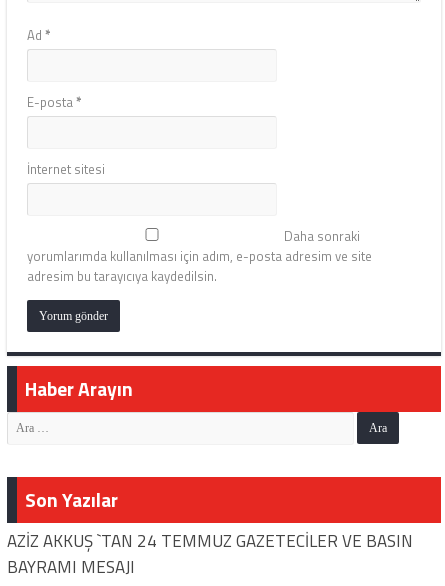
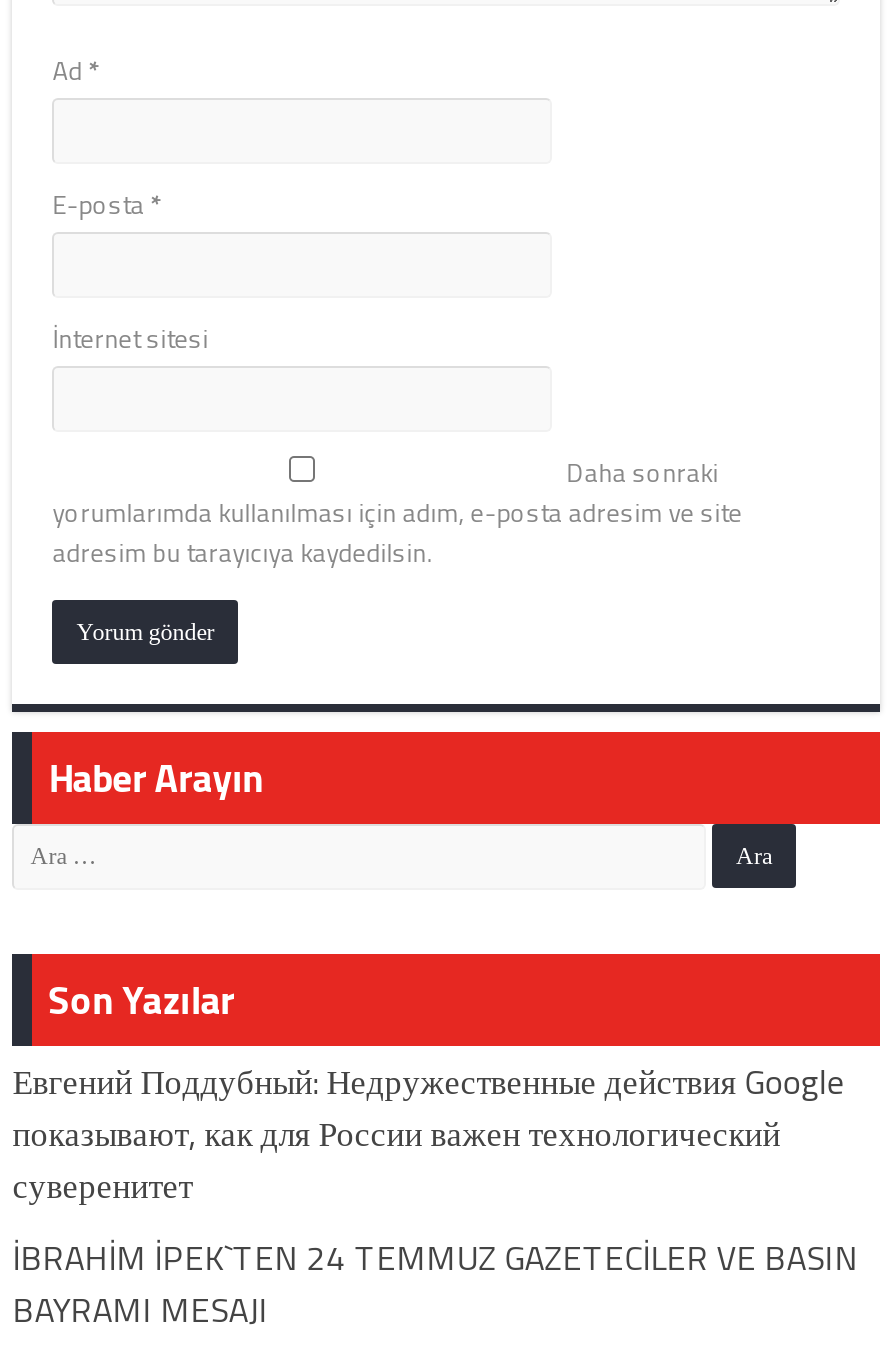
[7,528,413,554] AZİZ AKKUŞ `TAN 24 TEMMUZ GAZETECİLER VE BASIN -> [12,1056,858,1284] Евгений Поддубный: Недружественные действия Google | показывают, как для России важен технологический | суверенитет | İBRAHİM İPEK`TEN 24 TEMMUZ GAZETECİLER VE BASIN

